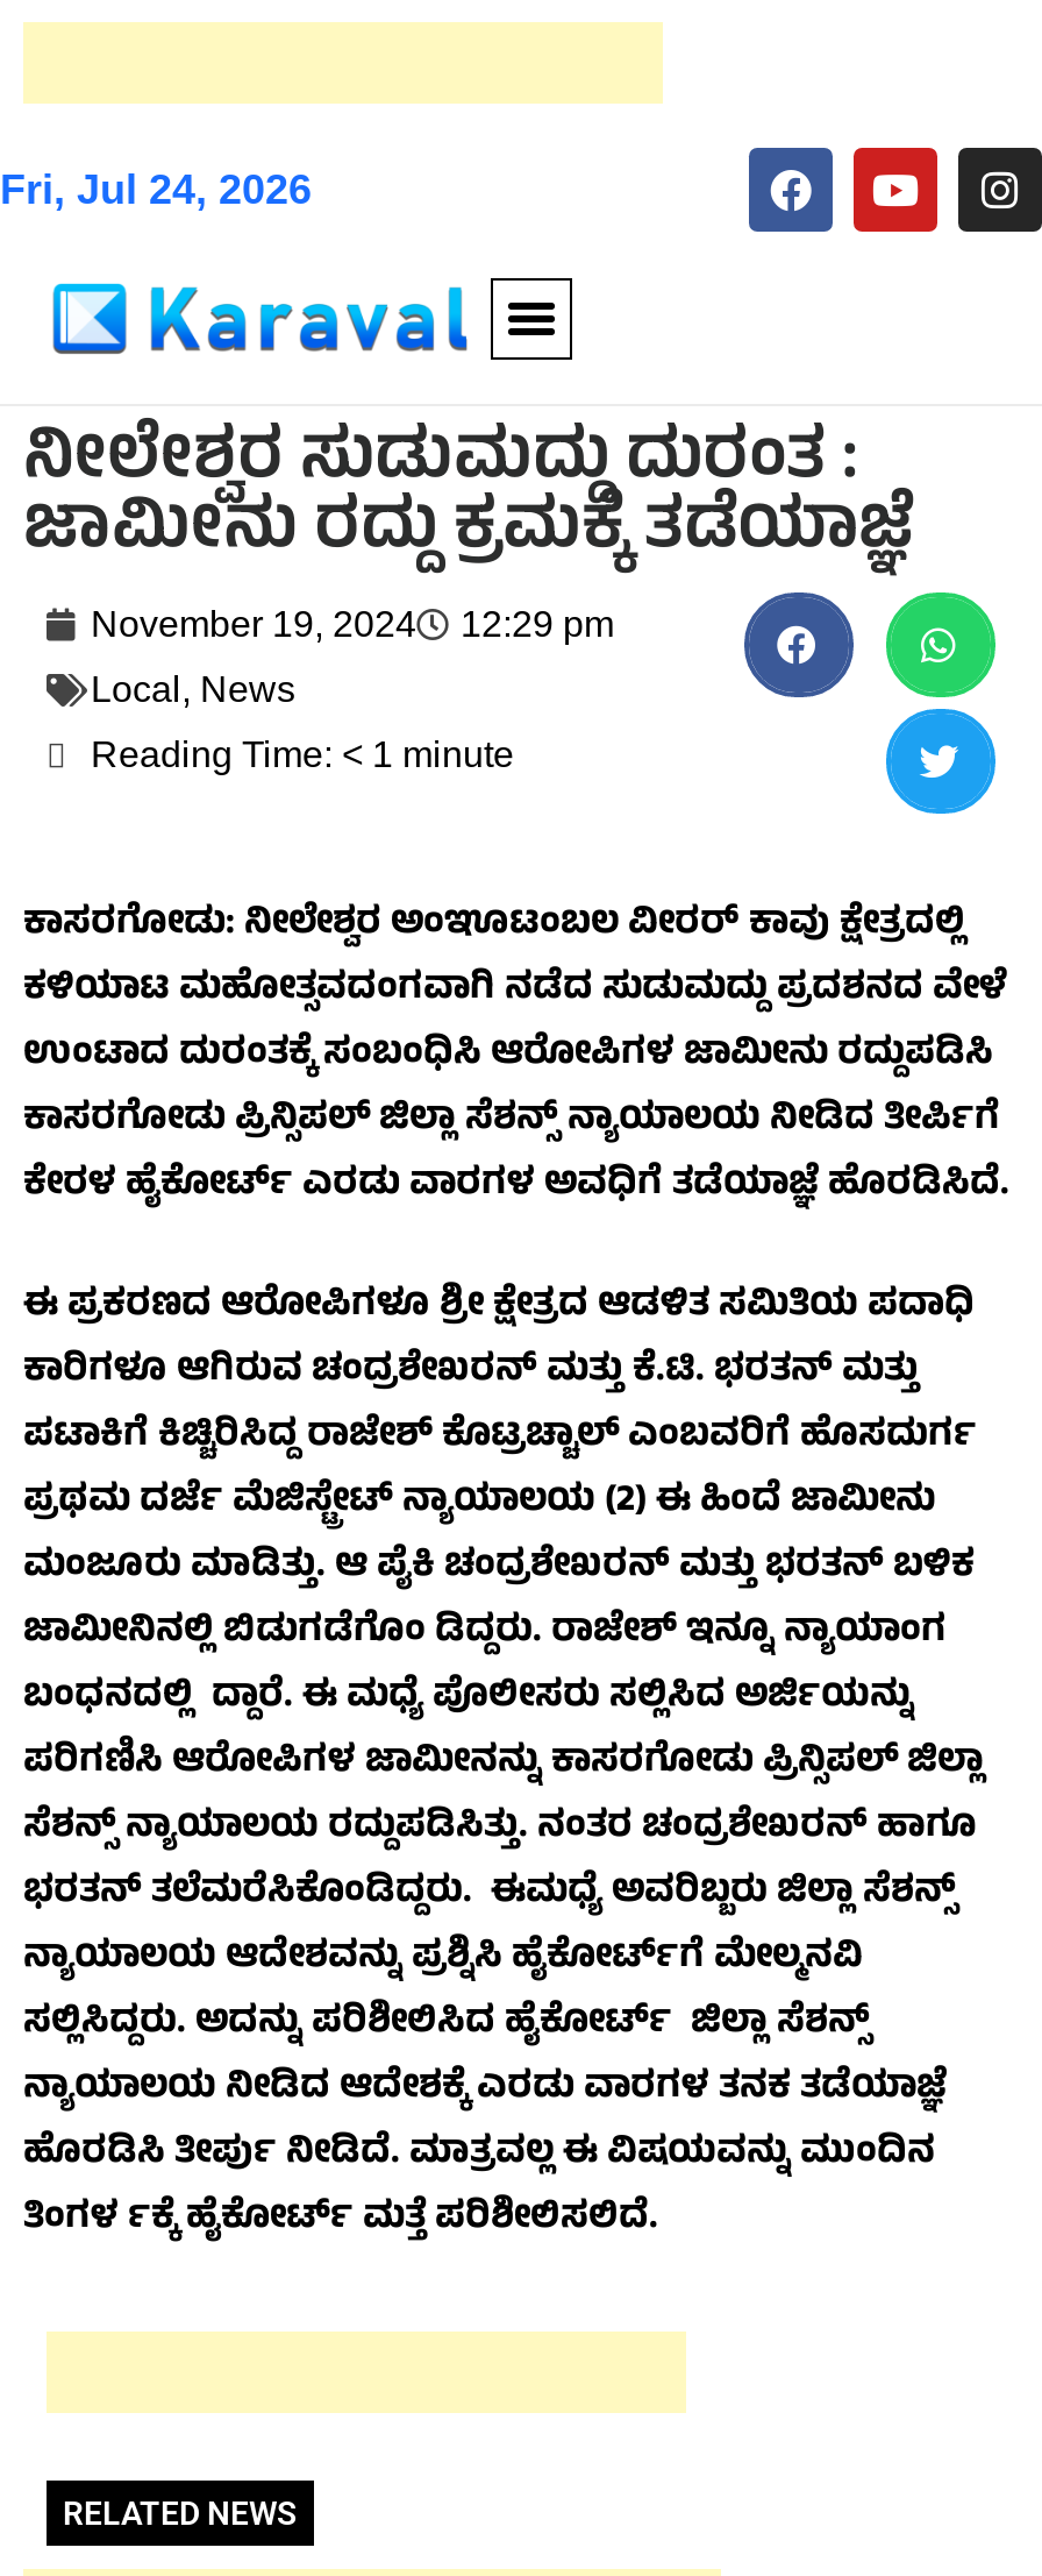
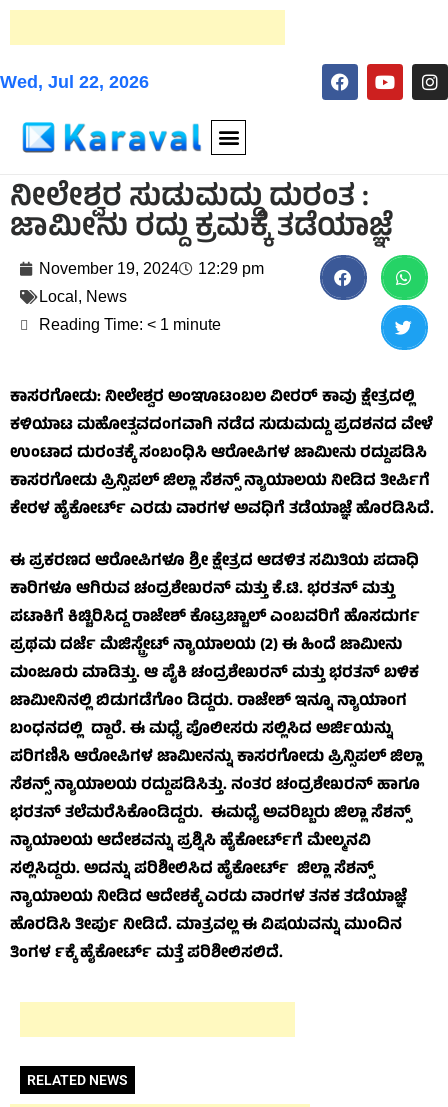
[0,166,312,213] Fri, Jul 24, 2026 -> [0,72,149,92] Wed, Jul 22, 2026

